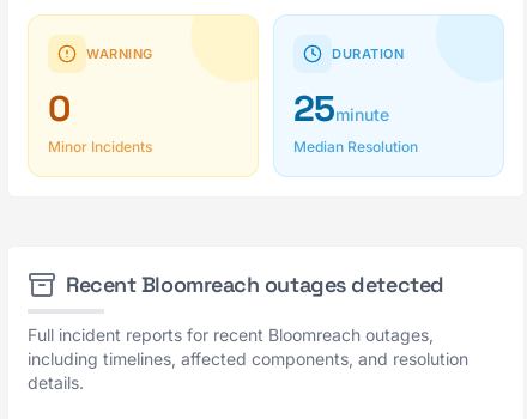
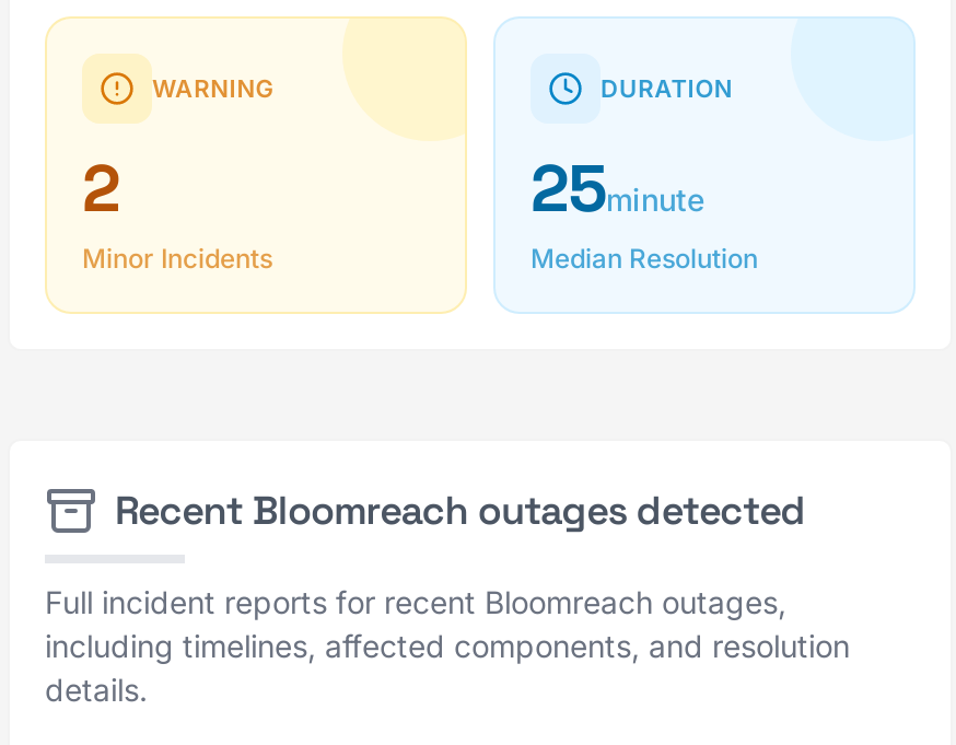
[48,85,70,132] 0 -> [82,145,120,231] 2

